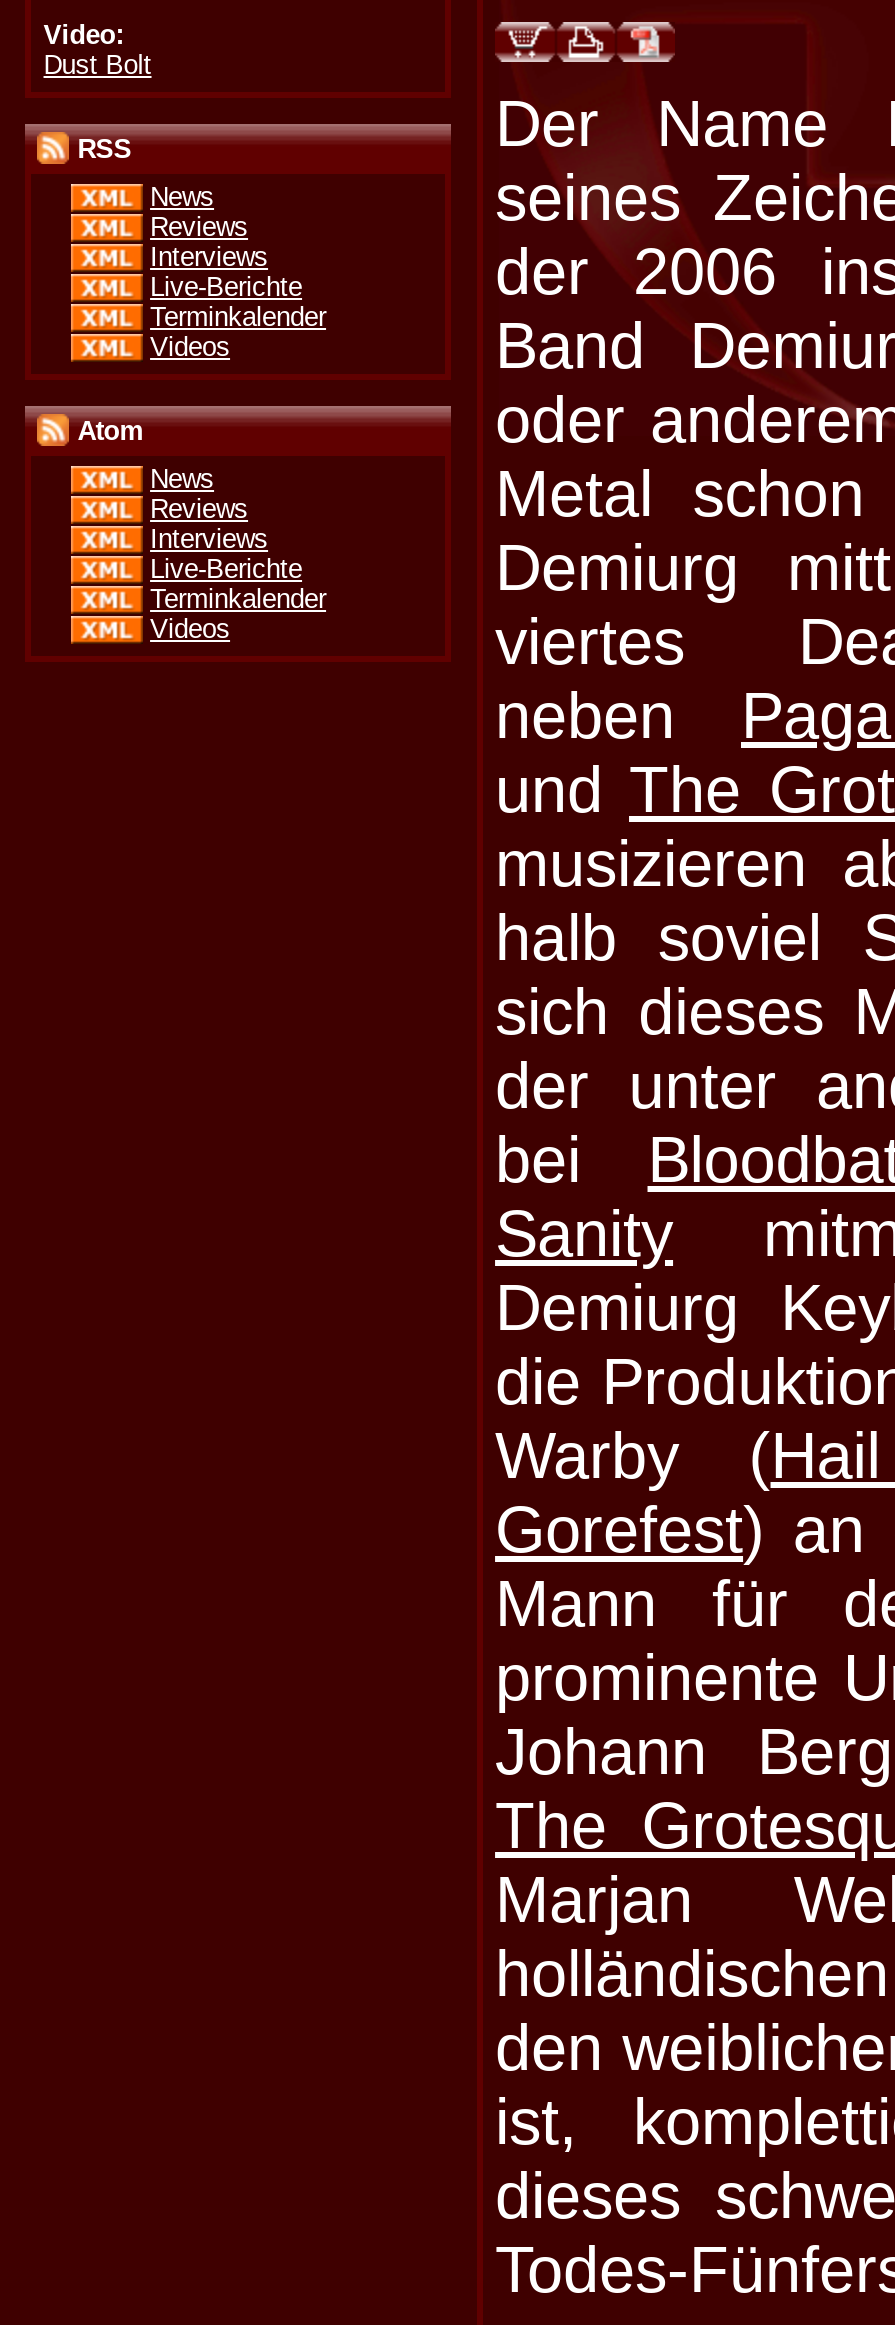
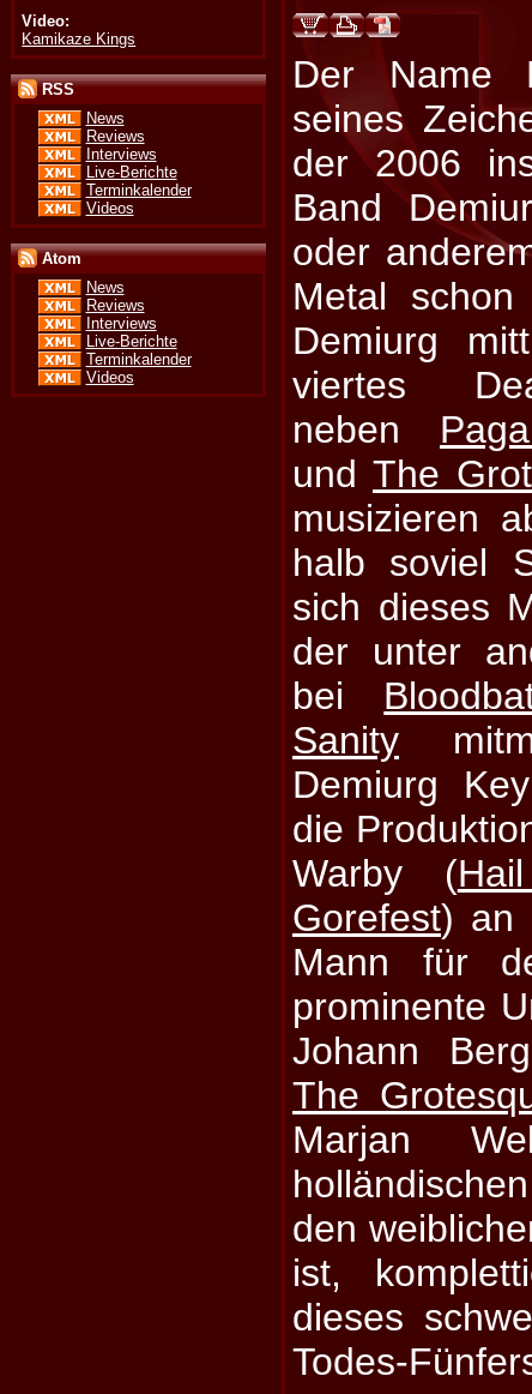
[44,49,152,79] Dust Bolt -> [22,29,136,47] Kamikaze Kings

